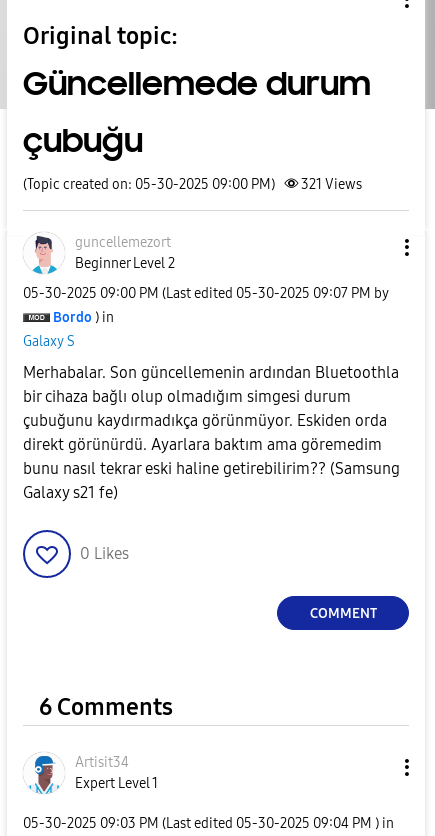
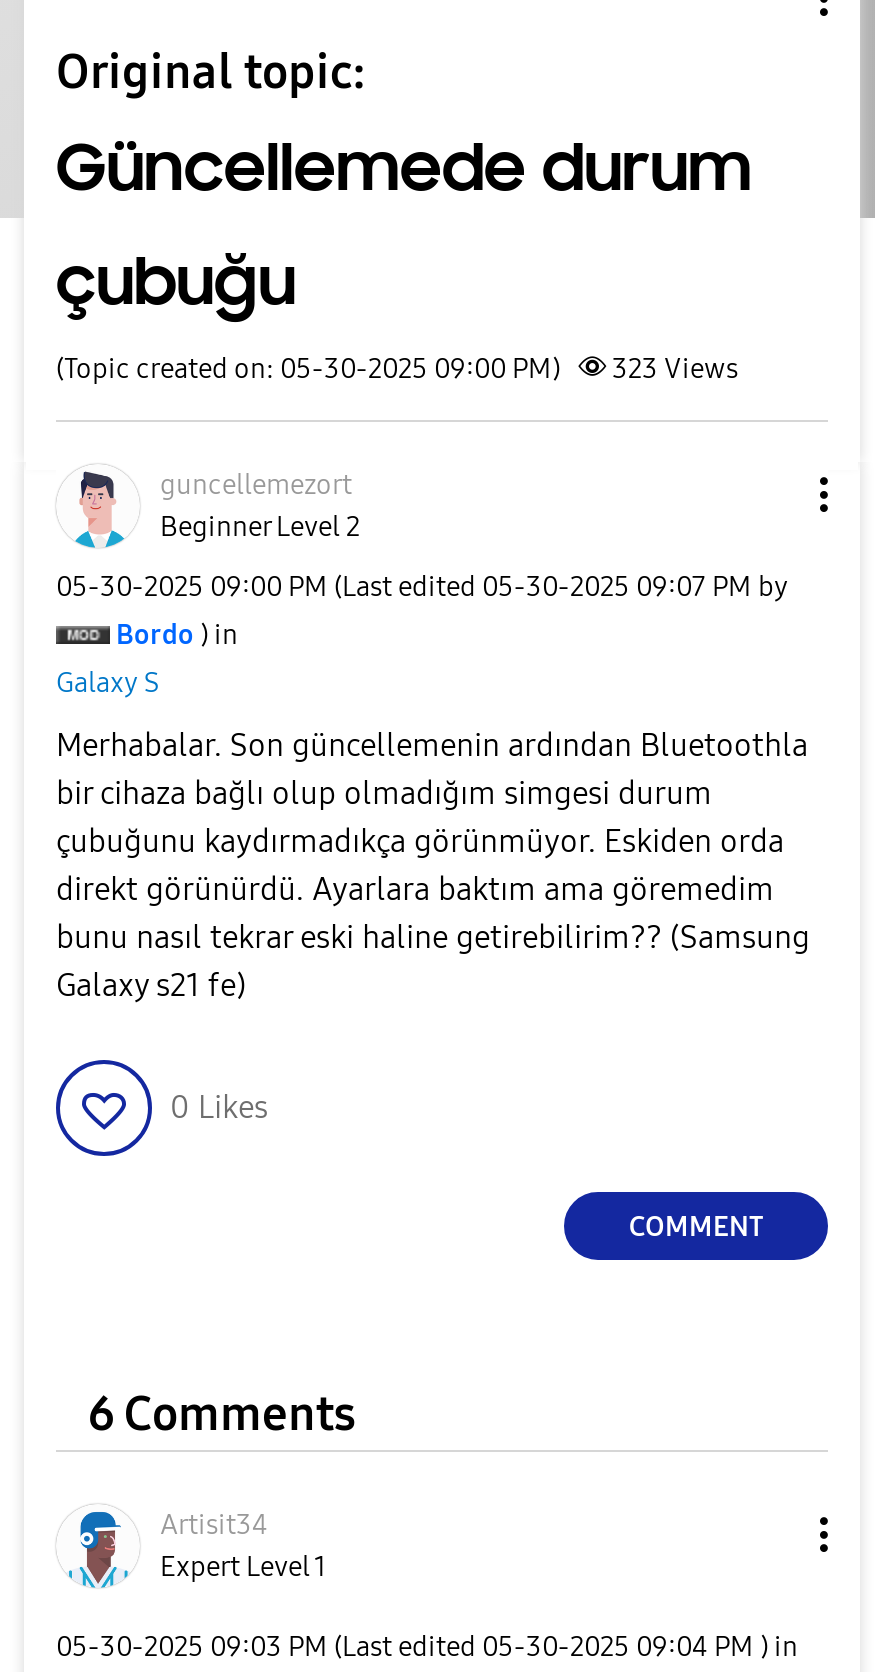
[23,176,362,193] (Topic created on: 05-30-2025 09:00 PM) 321 Views -> [56,352,738,386] (Topic created on: 05-30-2025 09:00 PM) 323 Views

